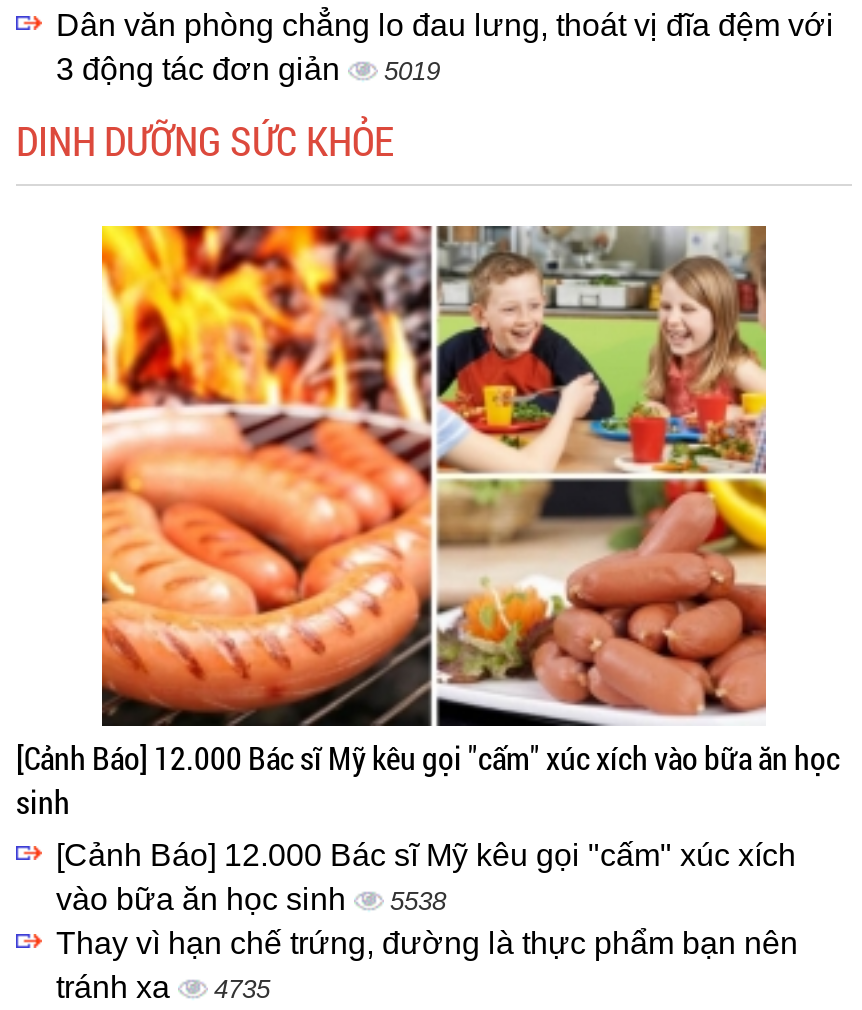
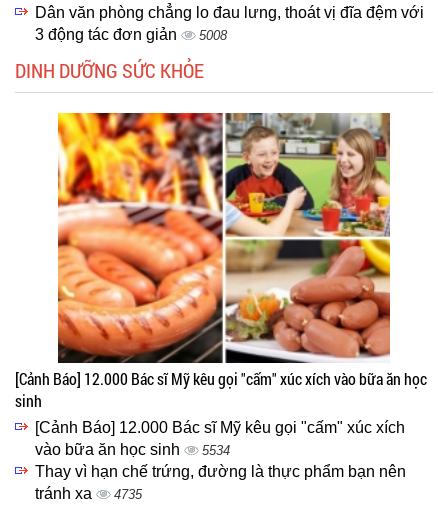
[56,52,440,86] 3 động tác đơn giản 5019 -> [35,26,227,43] 3 động tác đơn giản 5008
[56,882,446,916] vào bữa ăn học sinh 5538 -> [35,441,230,458] vào bữa ăn học sinh 5534

